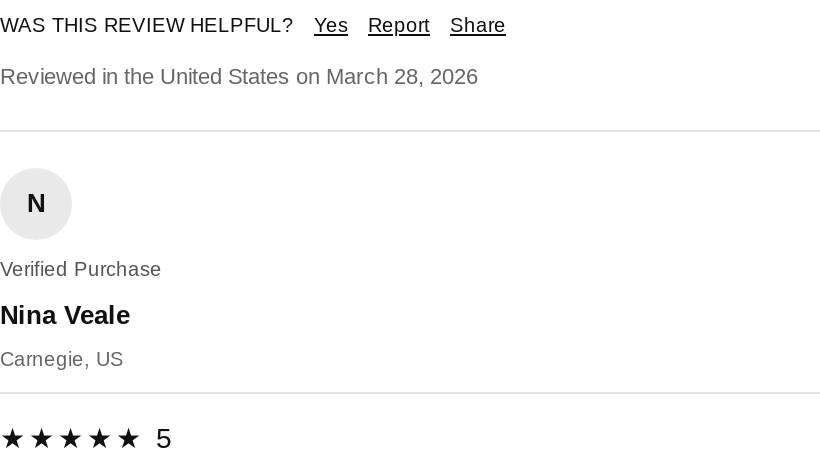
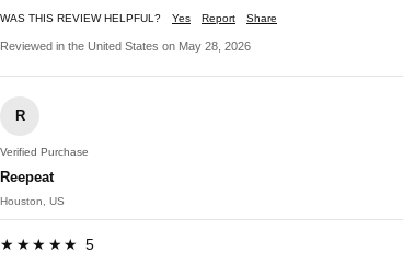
[0,64,478,88] Reviewed in the United States on March 28, 2026 -> [0,39,251,52] Reviewed in the United States on May 28, 2026
[27,188,45,218] N -> [15,107,25,124] R
[0,300,130,330] Nina Veale -> [0,169,54,185] Reepeat
[0,348,124,370] Carnegie, US -> [0,195,65,207] Houston, US

